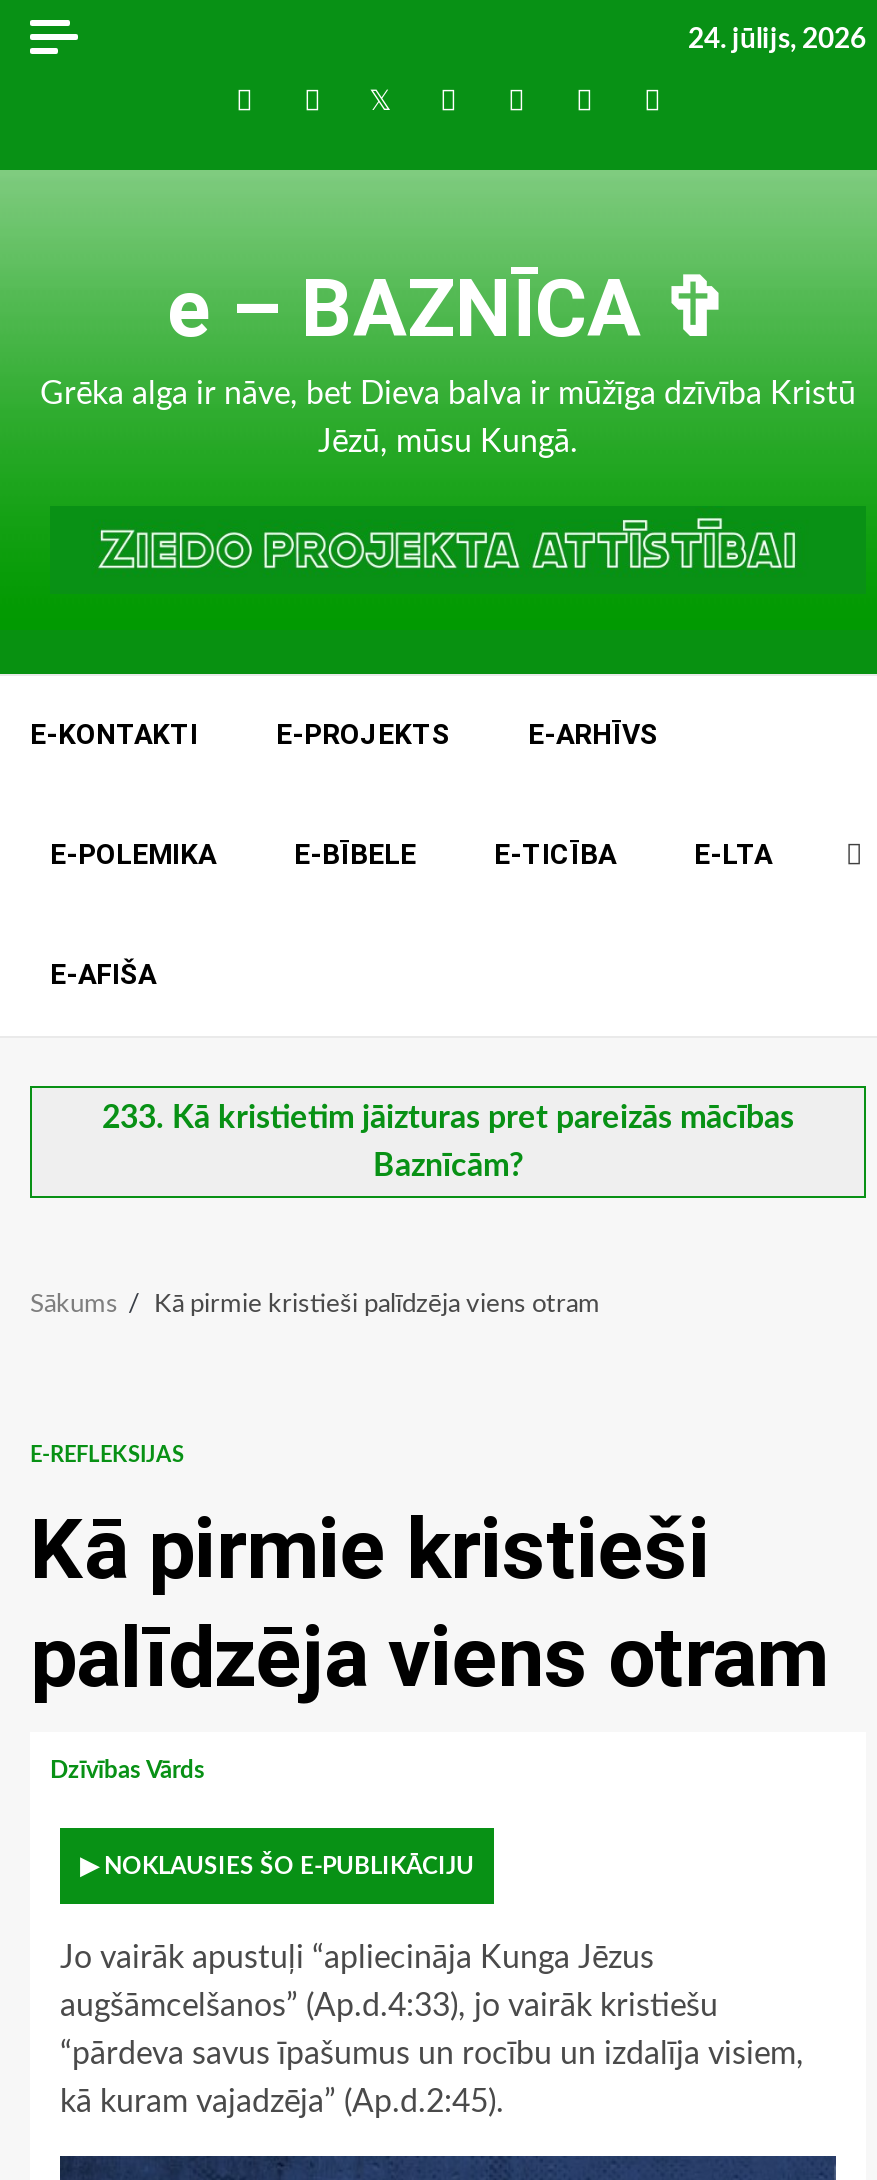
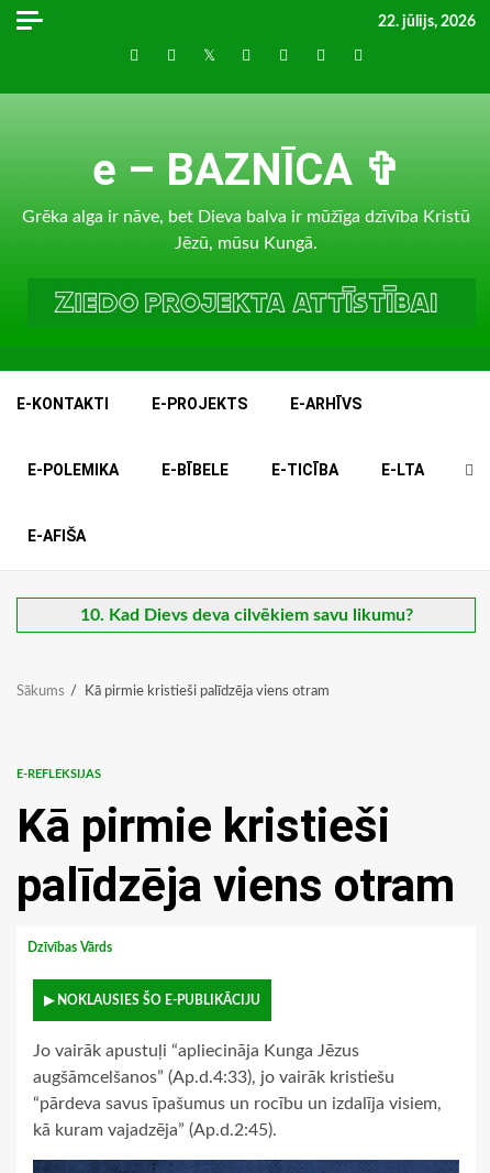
[688,26,866,54] 24. jūlijs, 2026 -> [378,14,476,30] 22. jūlijs, 2026
[102,1102,794,1182] 233. Kā kristietim jāizturas pret pareizās mācības | Baznīcām? -> [80,606,413,624] 10. Kad Dievs deva cilvēkiem savu likumu?

